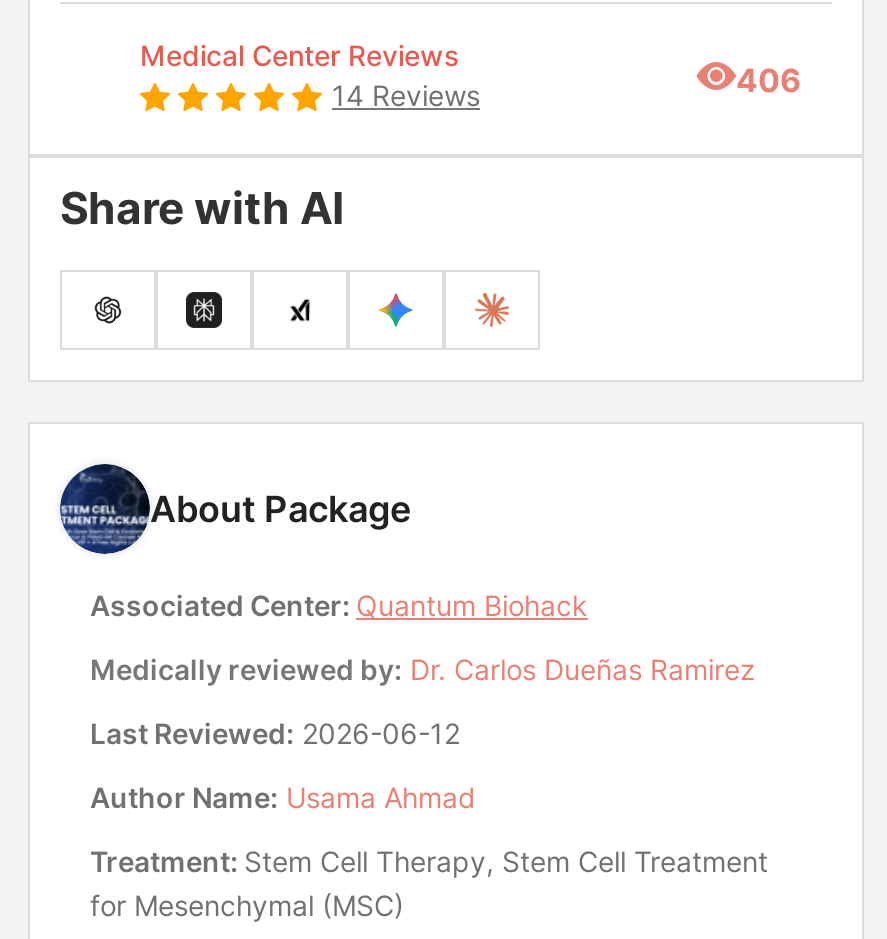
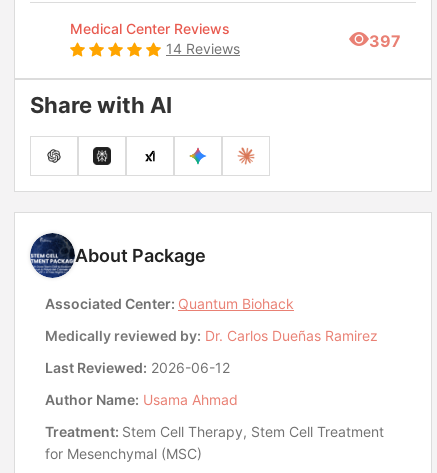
[736,60,802,100] 406 -> [369,31,401,51] 397

